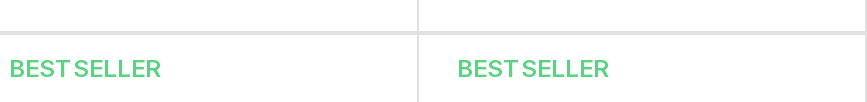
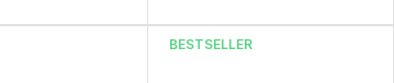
[9,52,161,82] BESTSELLER -> none

